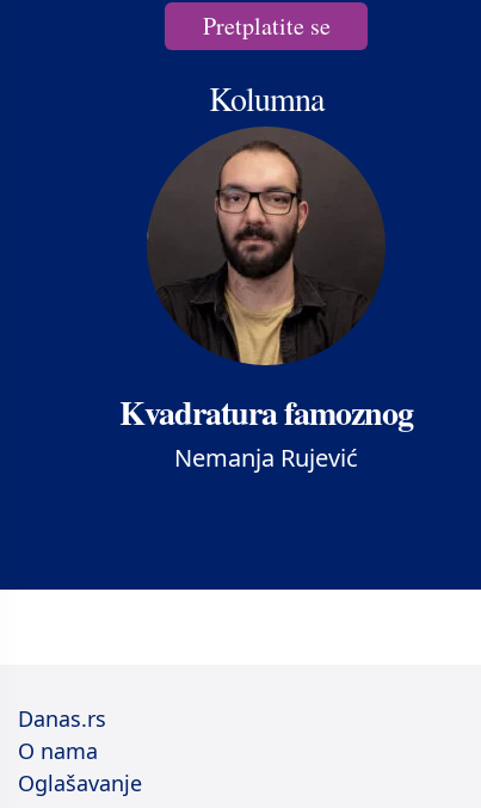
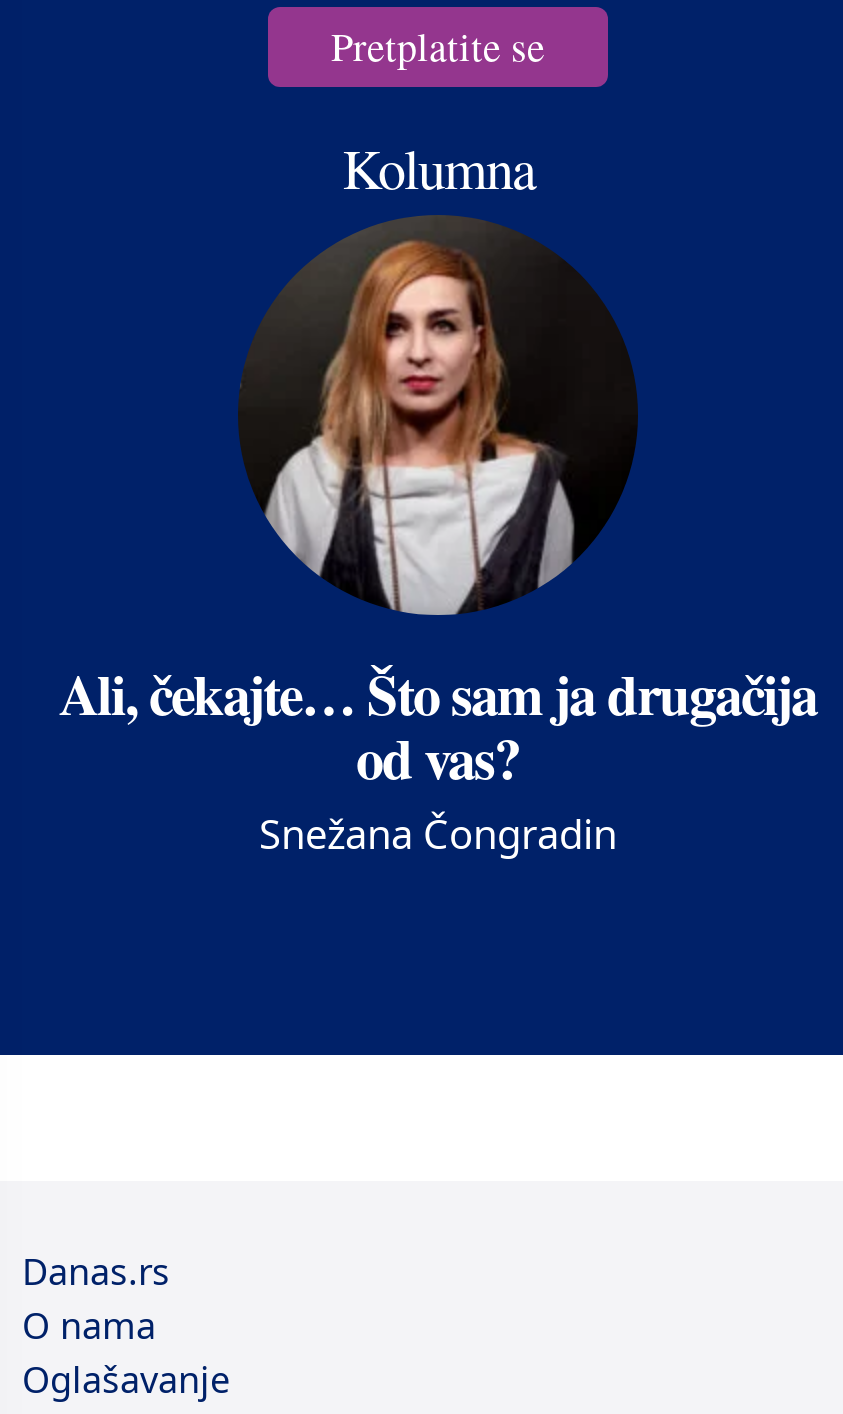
[119,135,413,474] [image] | Kvadratura famoznog | Nemanja Rujević -> [59,231,817,861] [image] | Ali, čekajte… Što sam ja drugačija | od vas? | Snežana Čongradin

